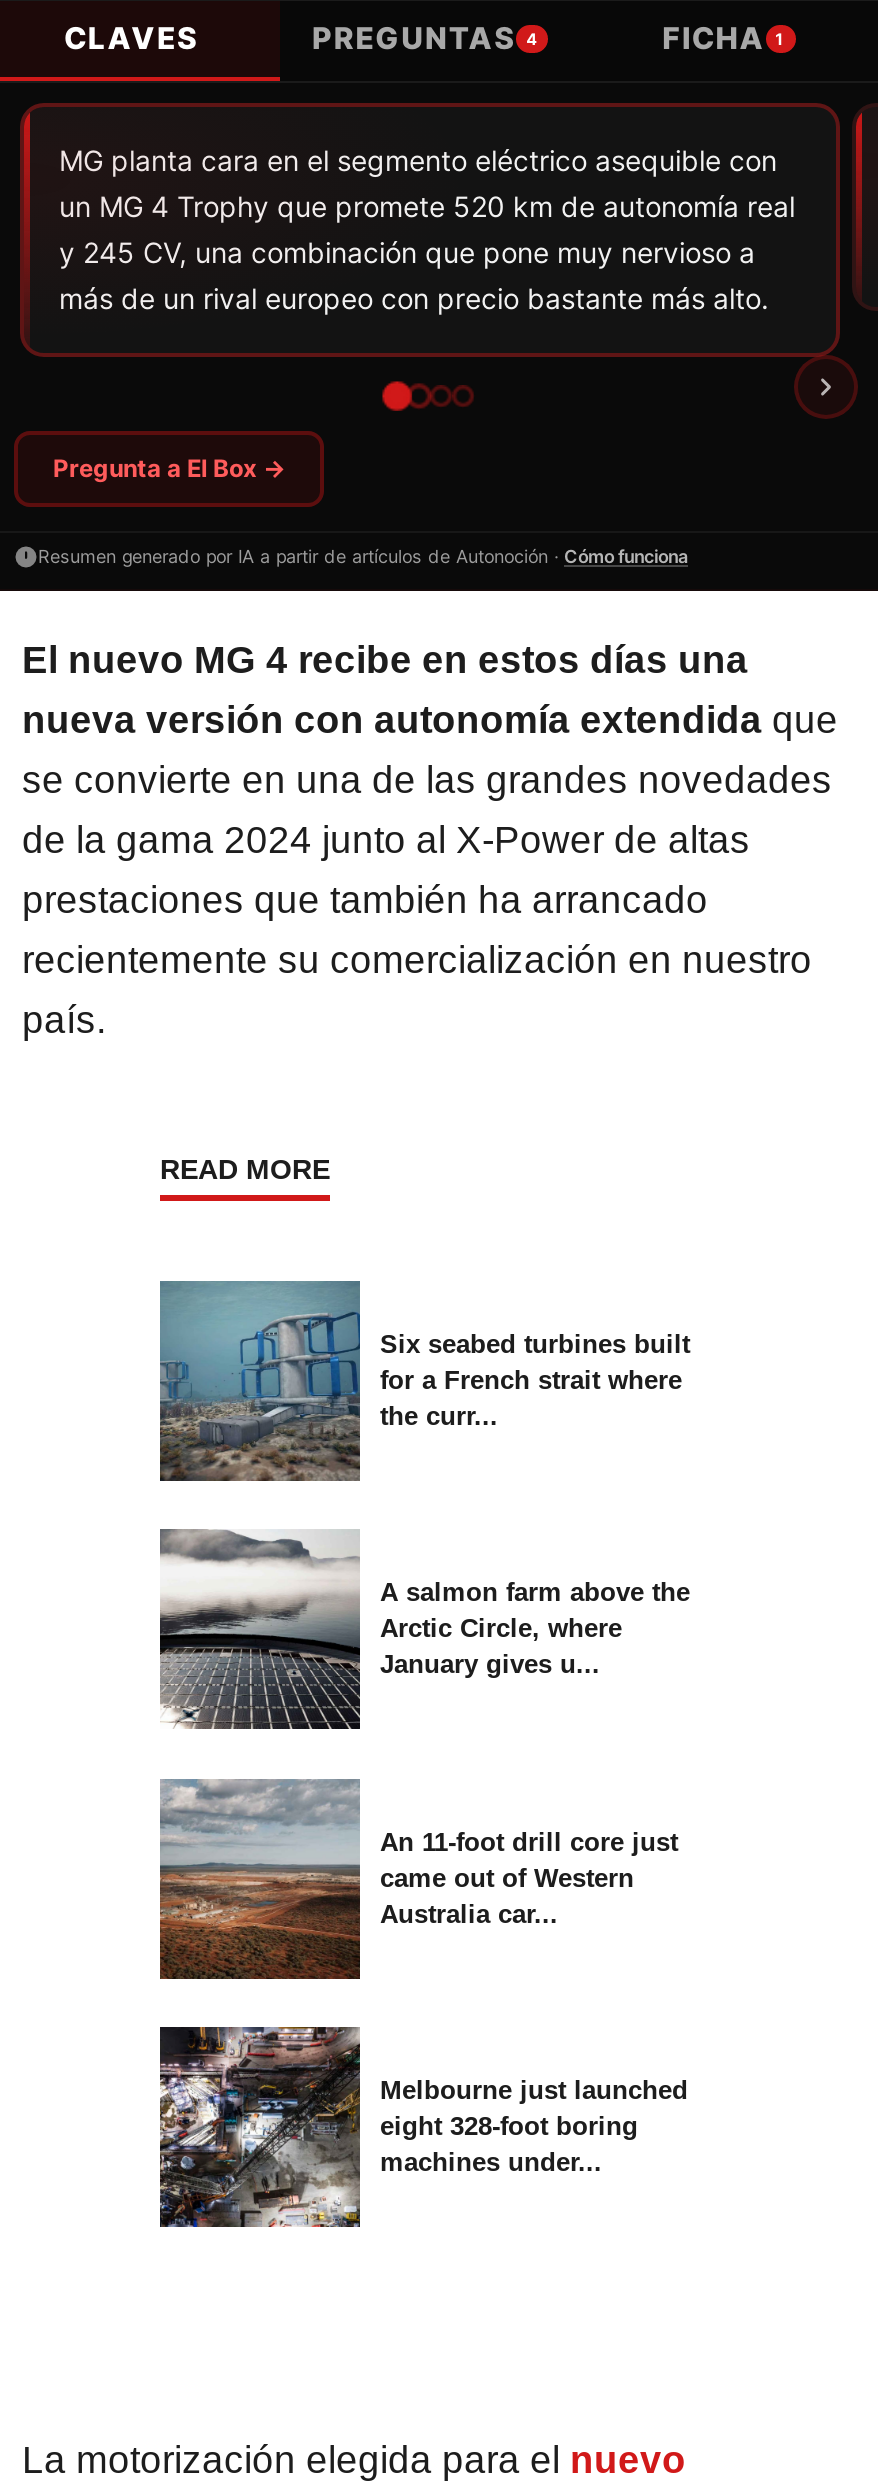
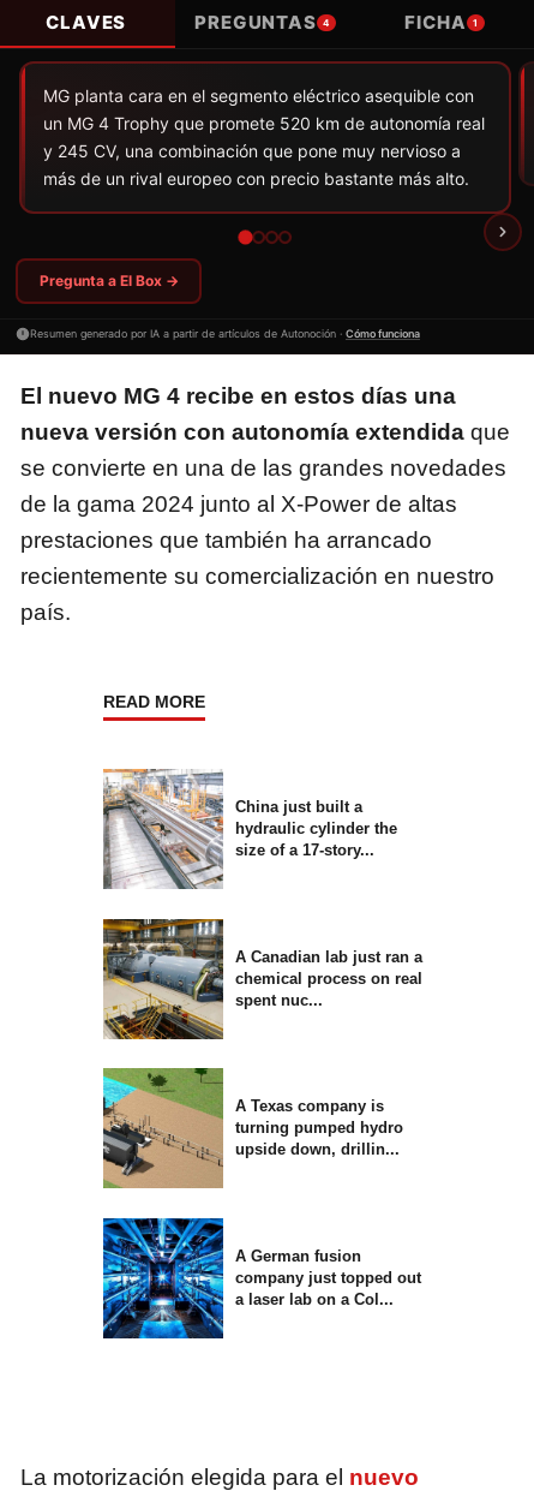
[158,1280,690,1484] [image] | Six seabed turbines built | for a French strait where | the curr... -> [103,768,397,890] [image] | China just built a | hydraulic cylinder the | size of a 17-story...
[158,1528,690,1730] [image] | A salmon farm above the | Arctic Circle, where | January gives u... -> [102,918,422,1040] [image] | A Canadian lab just ran a | chemical process on real | spent nuc...
[158,1778,678,1980] [image] | An 11-foot drill core just | came out of Western | Australia car... -> [102,1067,403,1188] [image] | A Texas company is | turning pumped hydro | upside down, drillin...
[158,2024,688,2230] [image] | Melbourne just launched | eight 328-foot boring | machines under... -> [102,1217,421,1340] [image] | A German fusion | company just topped out | a laser lab on a Col...

